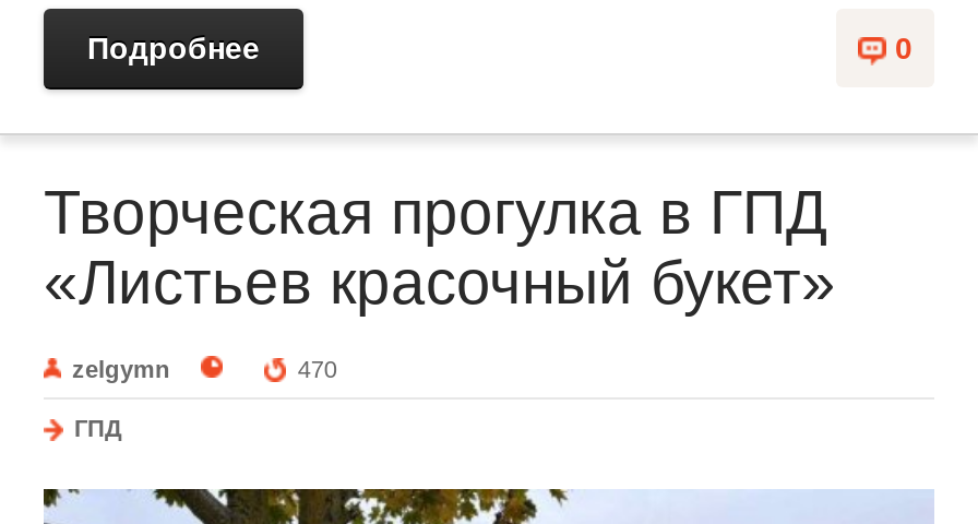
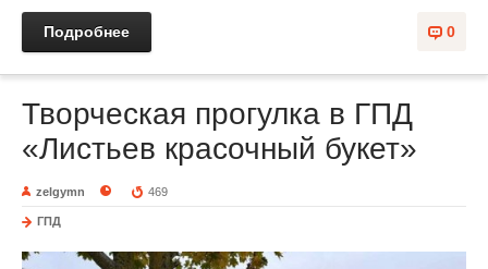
[298,356,337,383] 470 -> [149,185,168,198] 469

